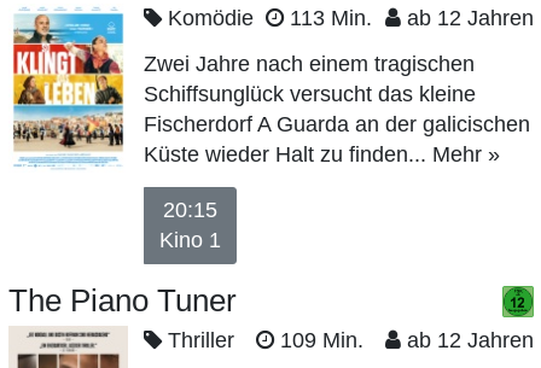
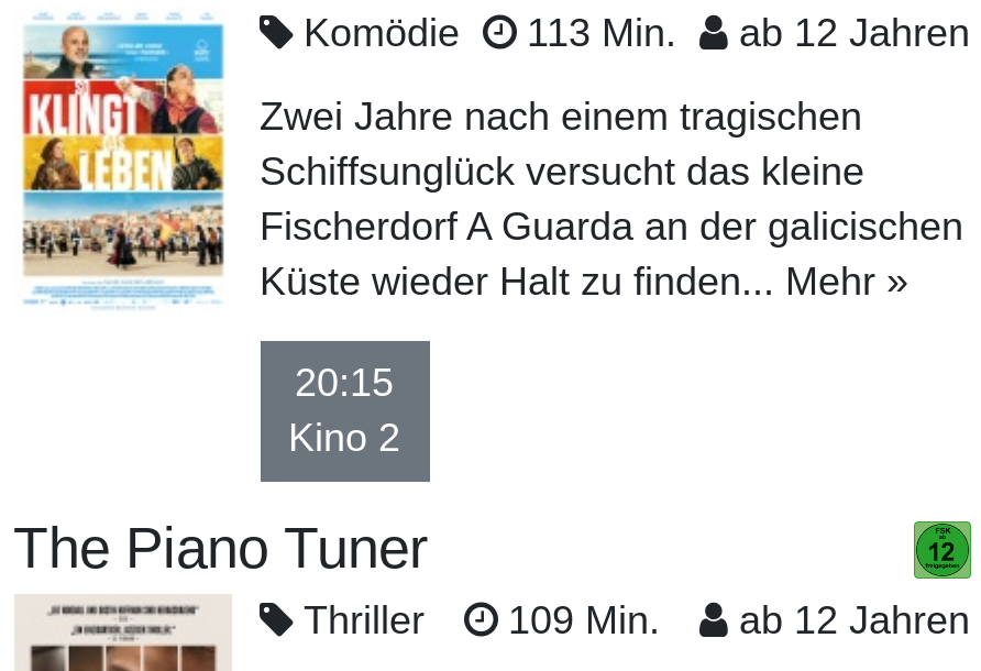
[159,228,220,252] Kino 1 -> [288,415,400,459] Kino 2

